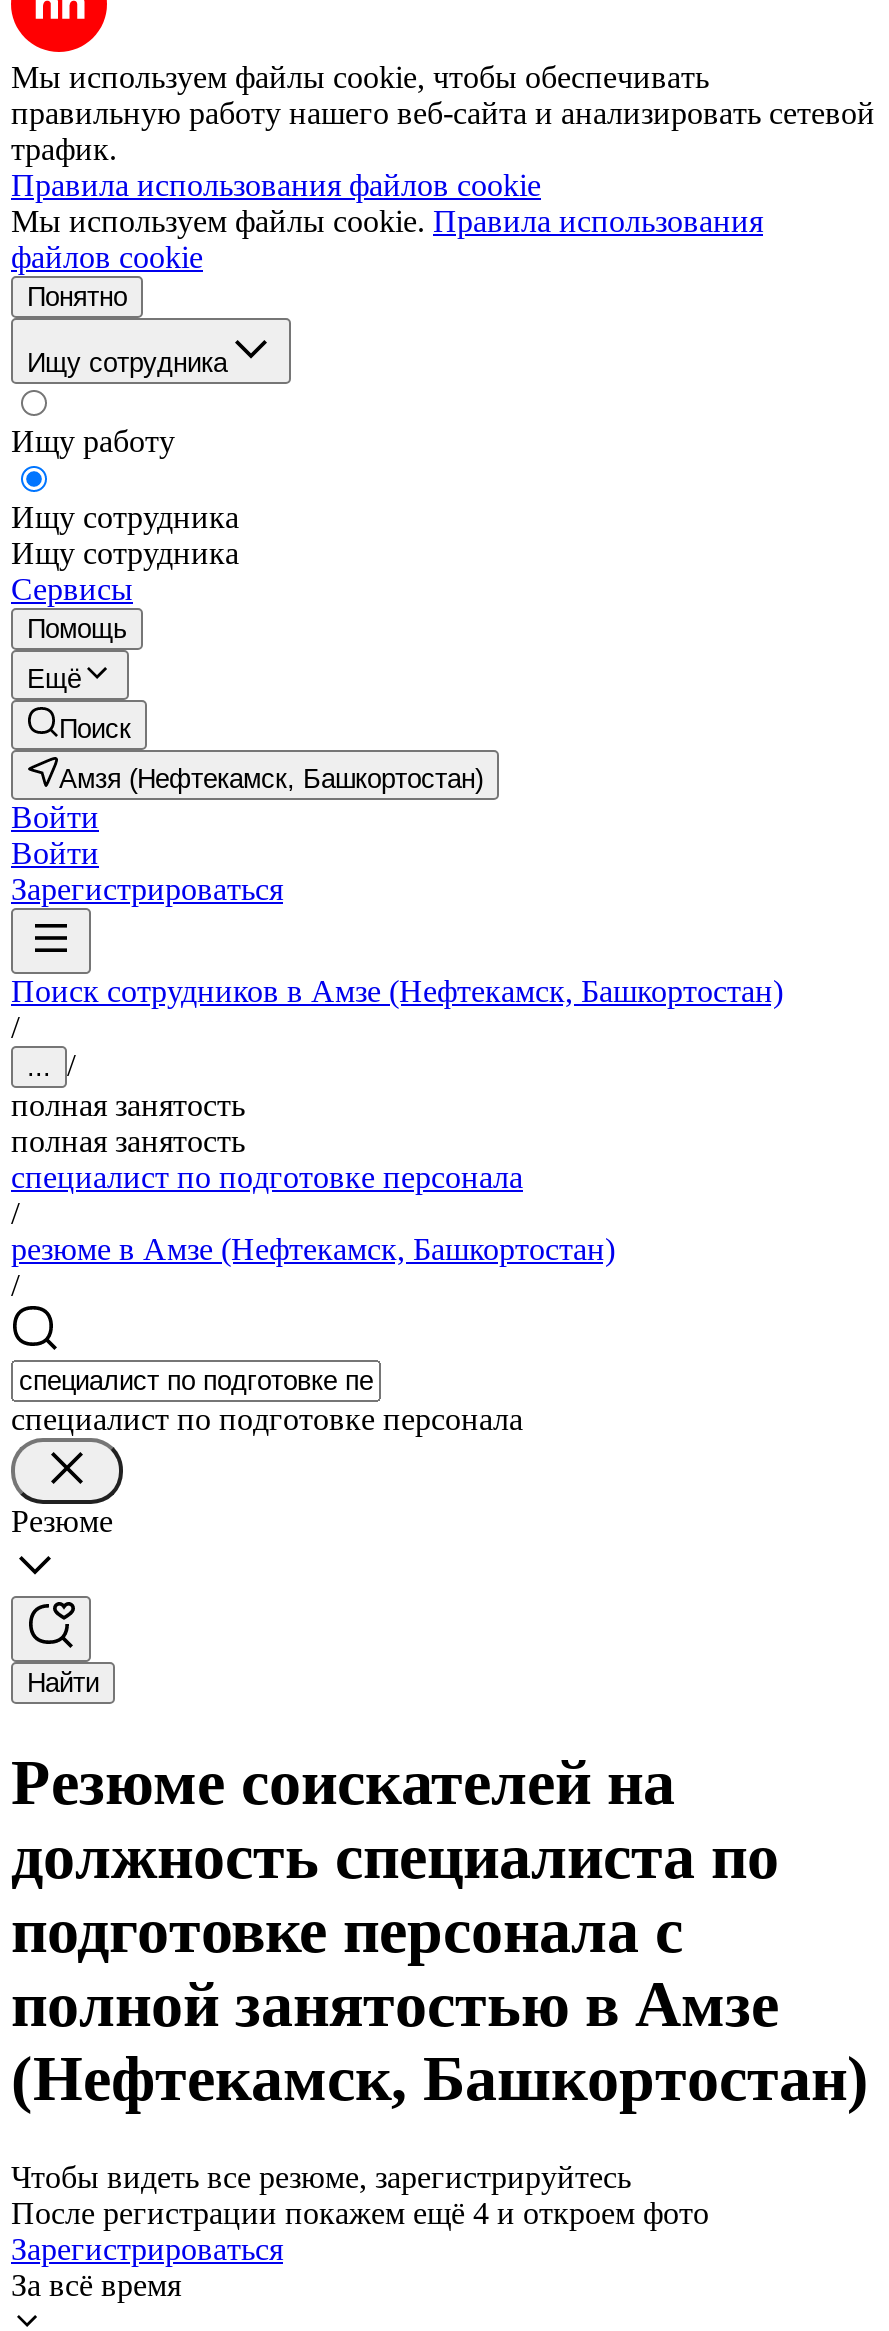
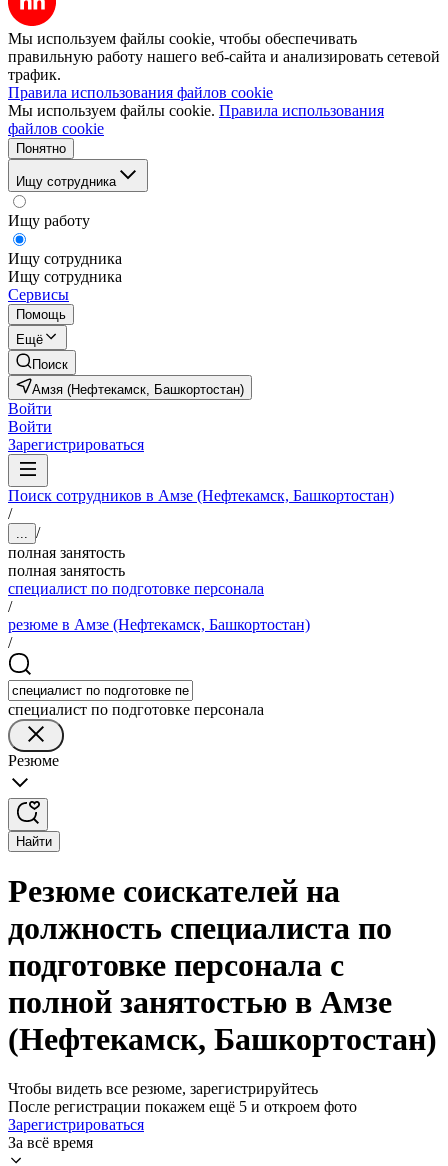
[11,2196,709,2230] После регистрации покажем ещё 4 и откроем фото -> [8,1098,357,1115] После регистрации покажем ещё 5 и откроем фото

